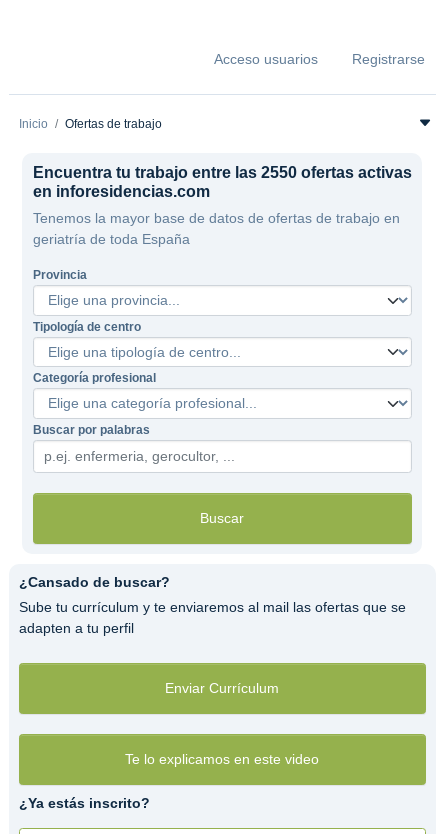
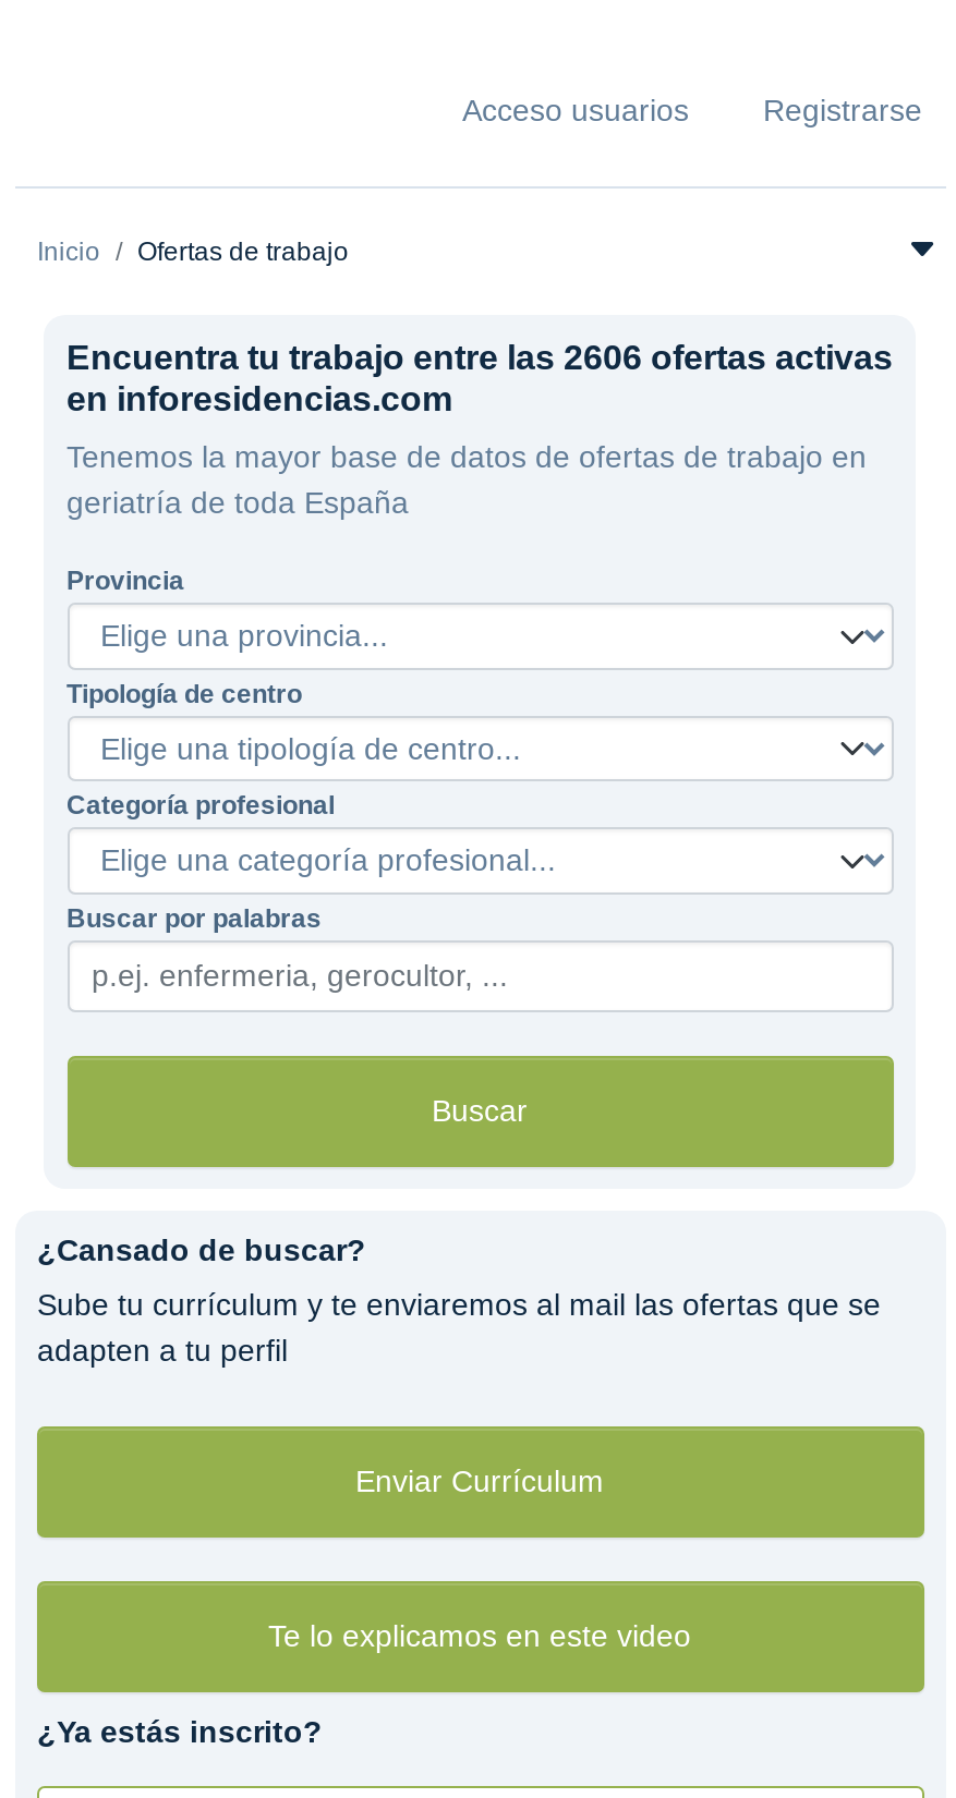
[32,164,411,181] Encuentra tu trabajo entre las 2550 ofertas activas -> [66,339,893,376] Encuentra tu trabajo entre las 2606 ofertas activas

